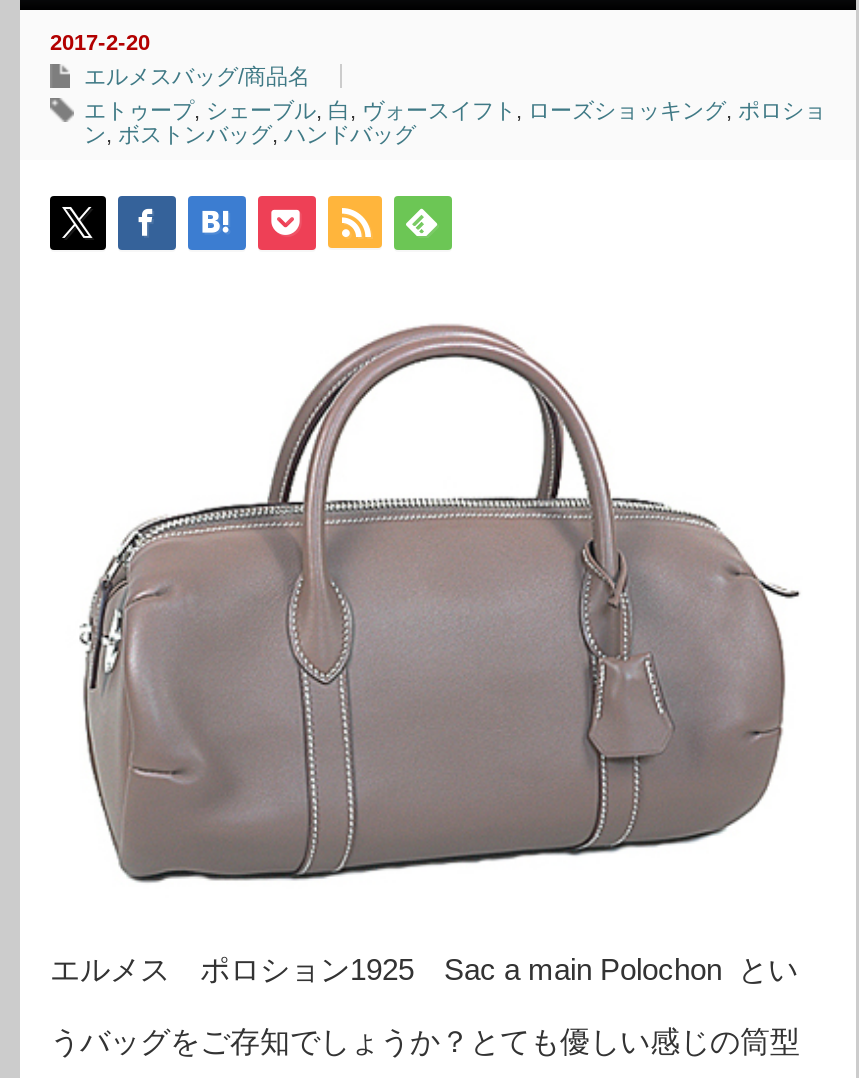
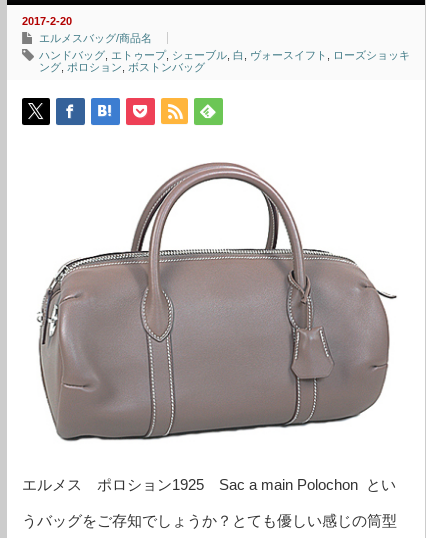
[84,98,826,122] エトゥープ,シェーブル,白,ヴォースイフト,ローズショッキング,ポロショ -> [39,49,410,61] ハンドバッグ,エトゥープ,シェーブル,白,ヴォースイフト,ローズショッキ
[84,122,416,146] ン,ボストンバッグ,ハンドバッグ -> [39,61,205,73] ング,ポロション,ボストンバッグ

